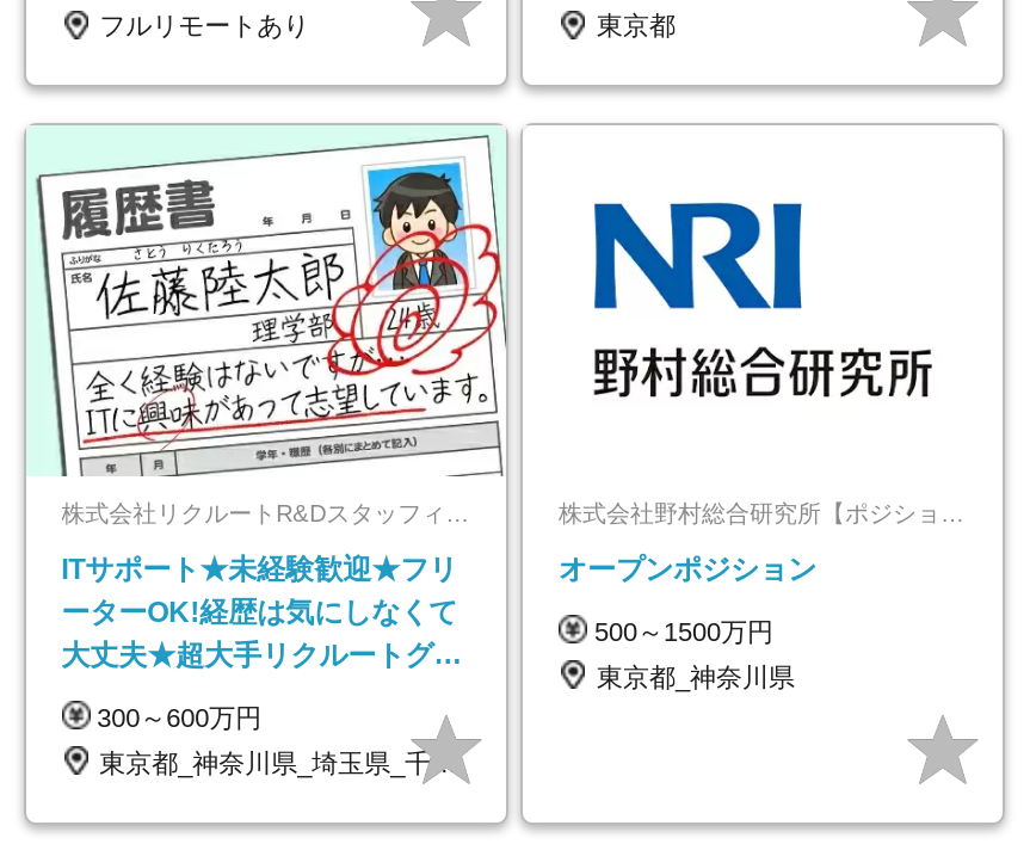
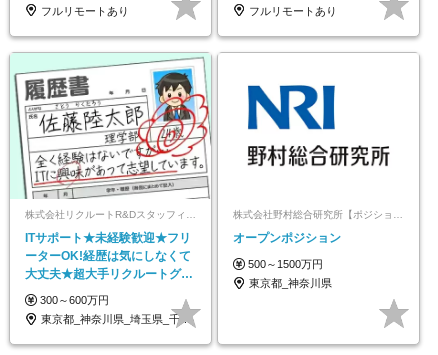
[597,11,676,40] 東京都 -> [249,5,337,17] フルリモートあり

